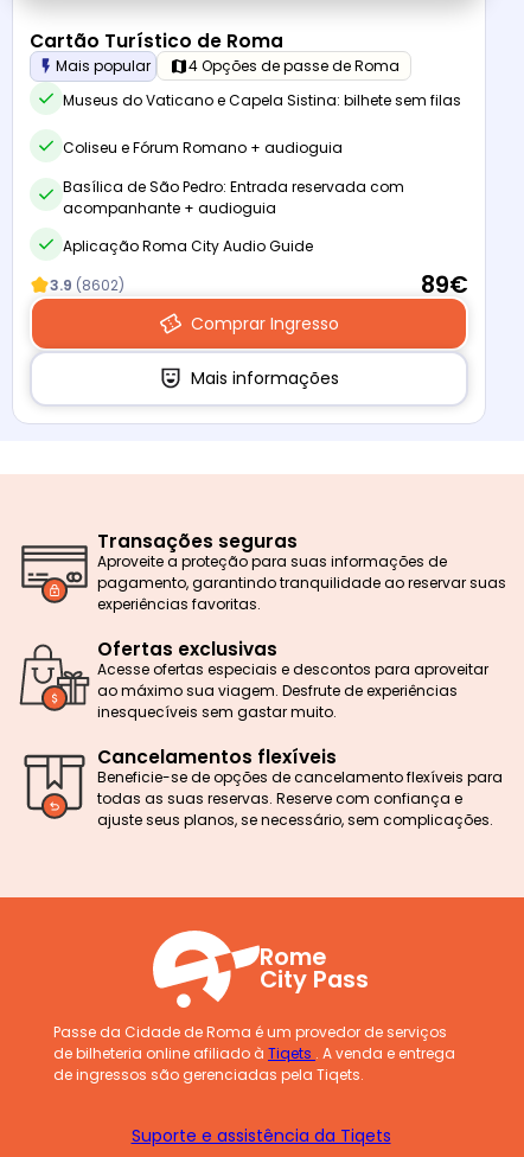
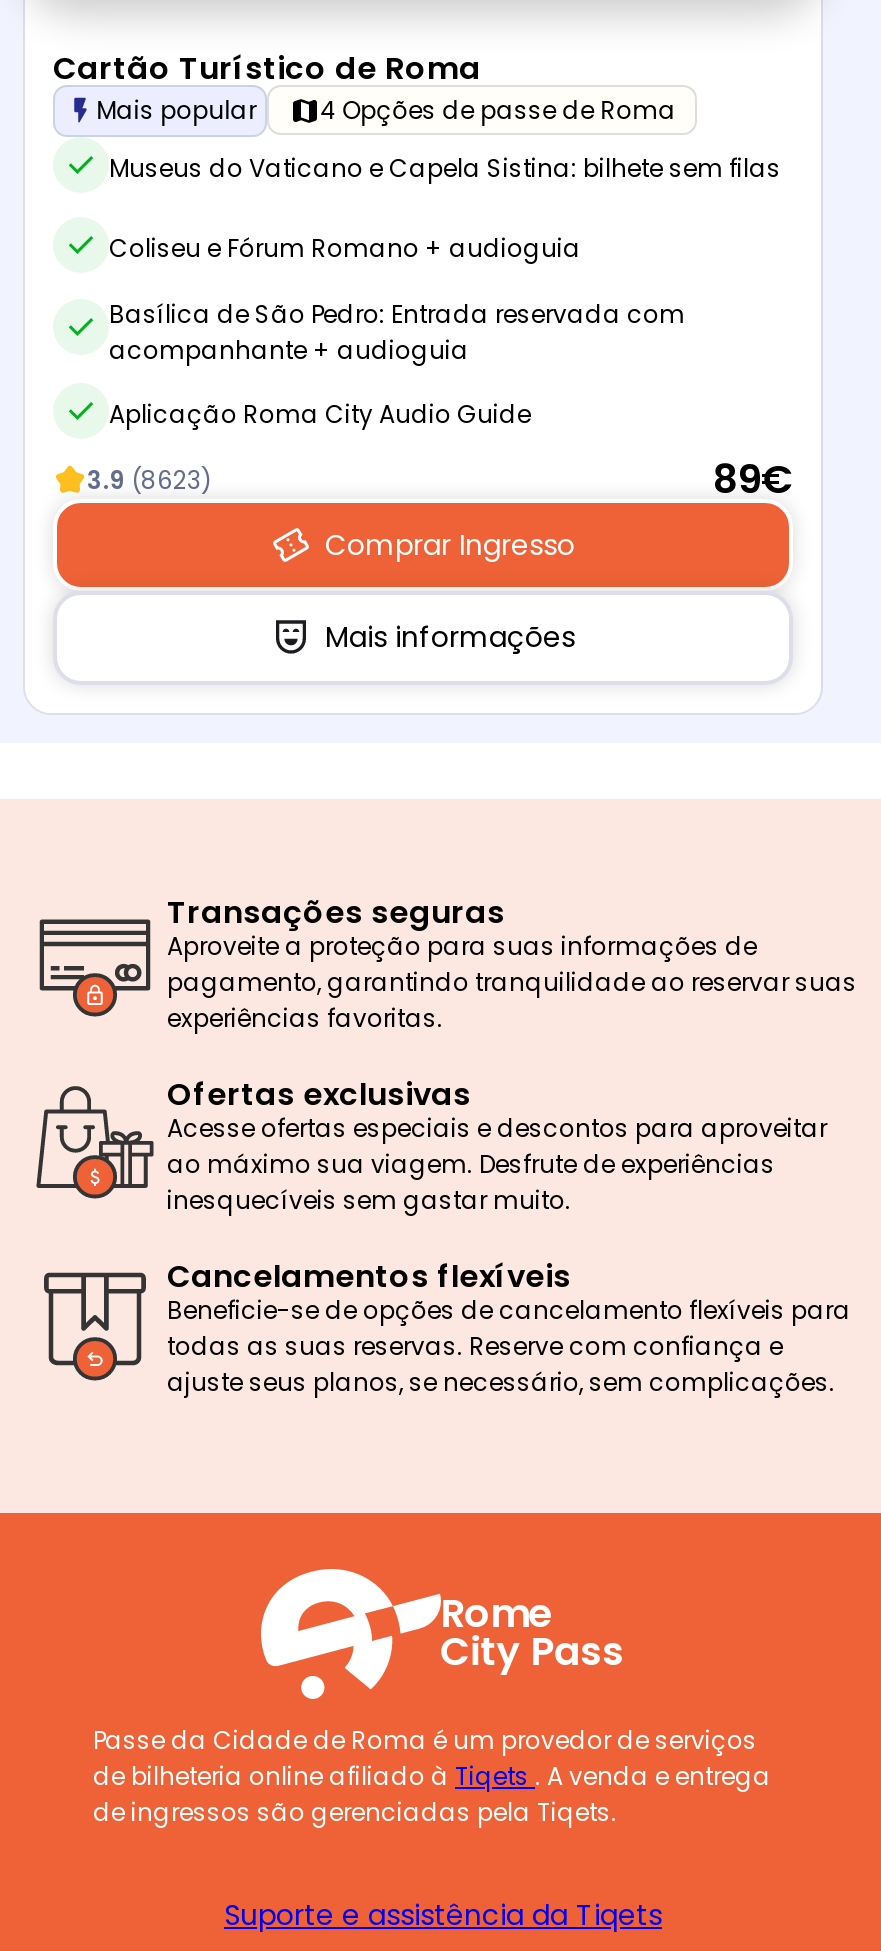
[50,275,124,295] 3.9 (8602) -> [87,463,211,497] 3.9 (8623)

